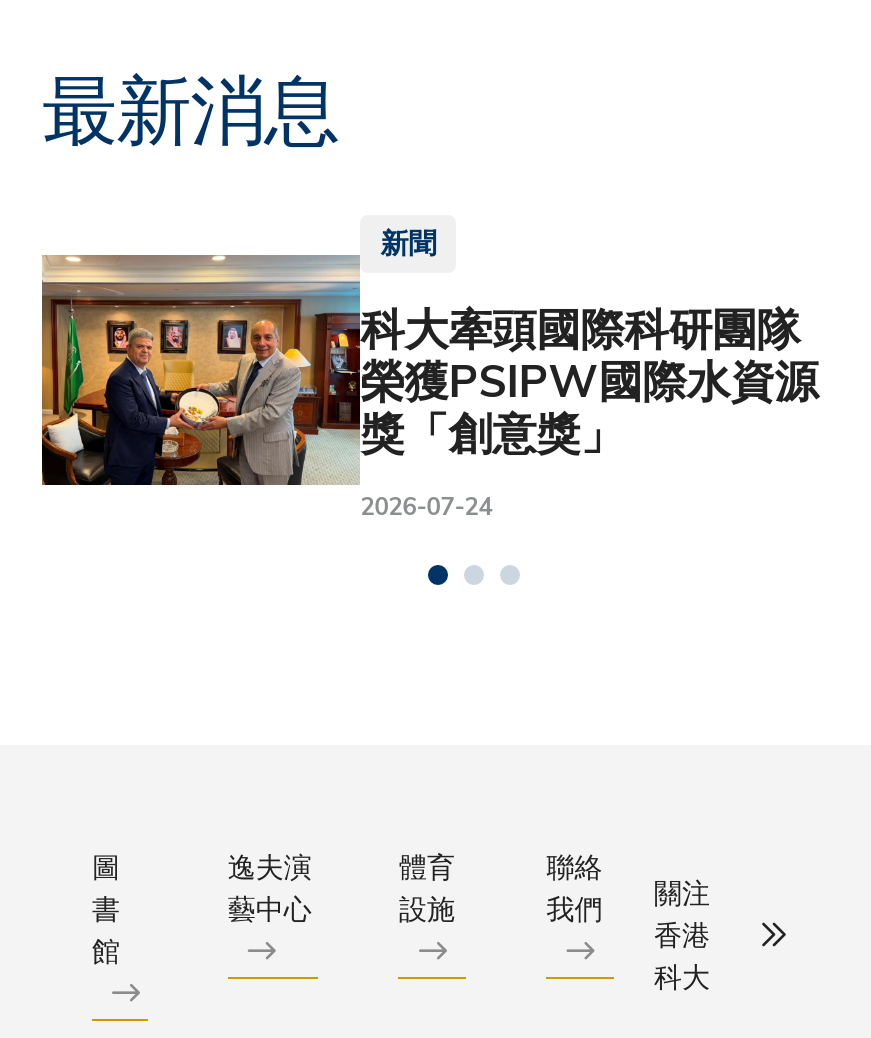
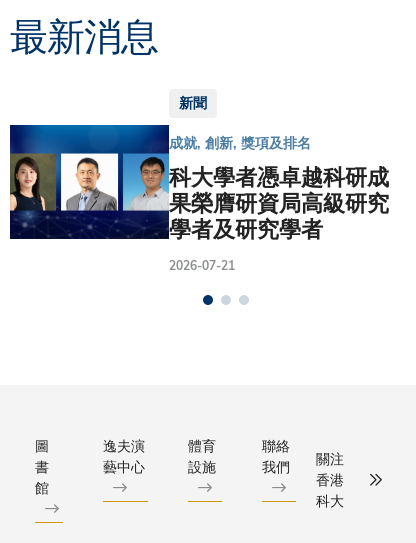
[40,253,818,487] [image] | 科大牽頭國際科研團隊 | 榮獲PSIPW國際水資源 | 獎「創意獎」 -> [9,124,389,243] [image] | 成就, 創新, 獎項及排名 | 科大學者憑卓越科研成 | 果榮膺研資局高級研究 | 學者及研究學者
[360,491,492,521] 2026-07-24 -> [169,258,235,273] 2026-07-21

